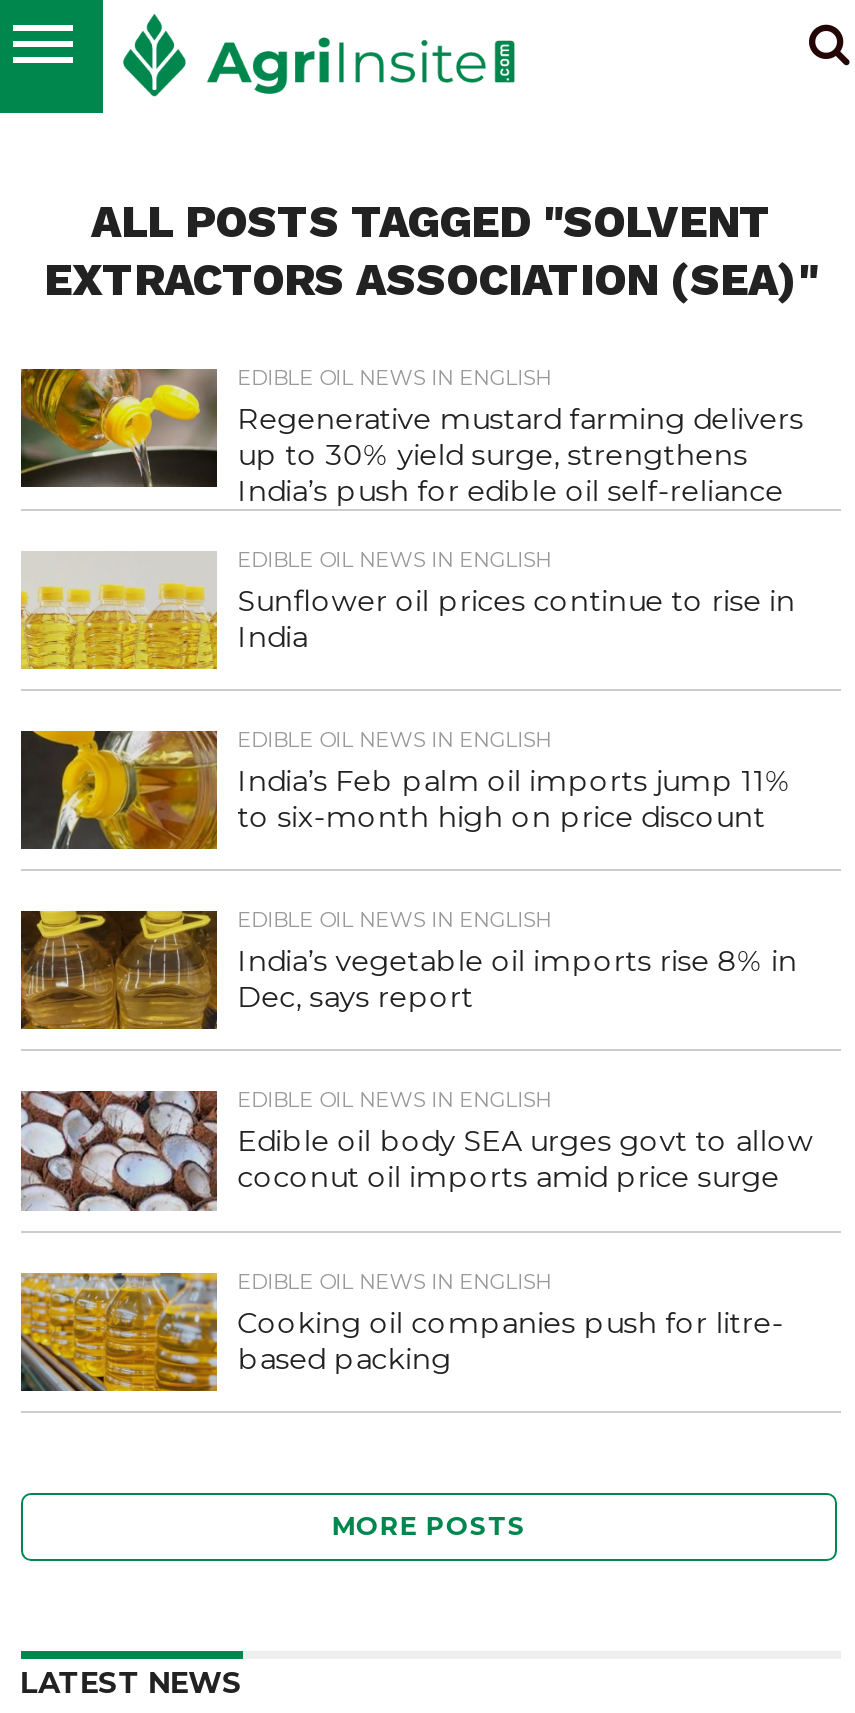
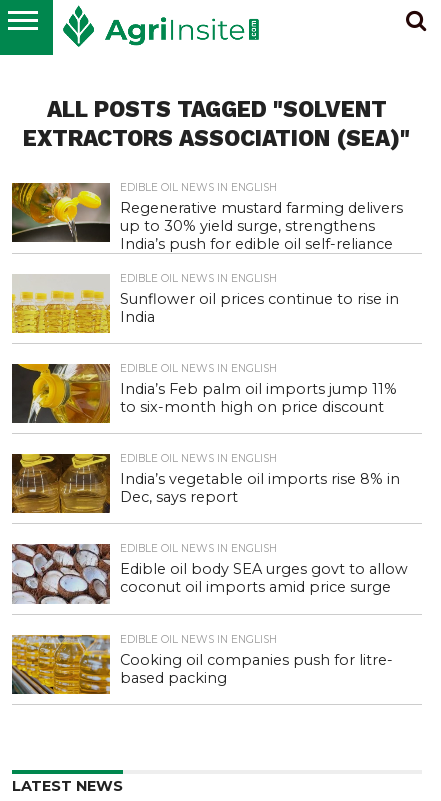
[332,1510,526,1540] MORE POSTS -> none

